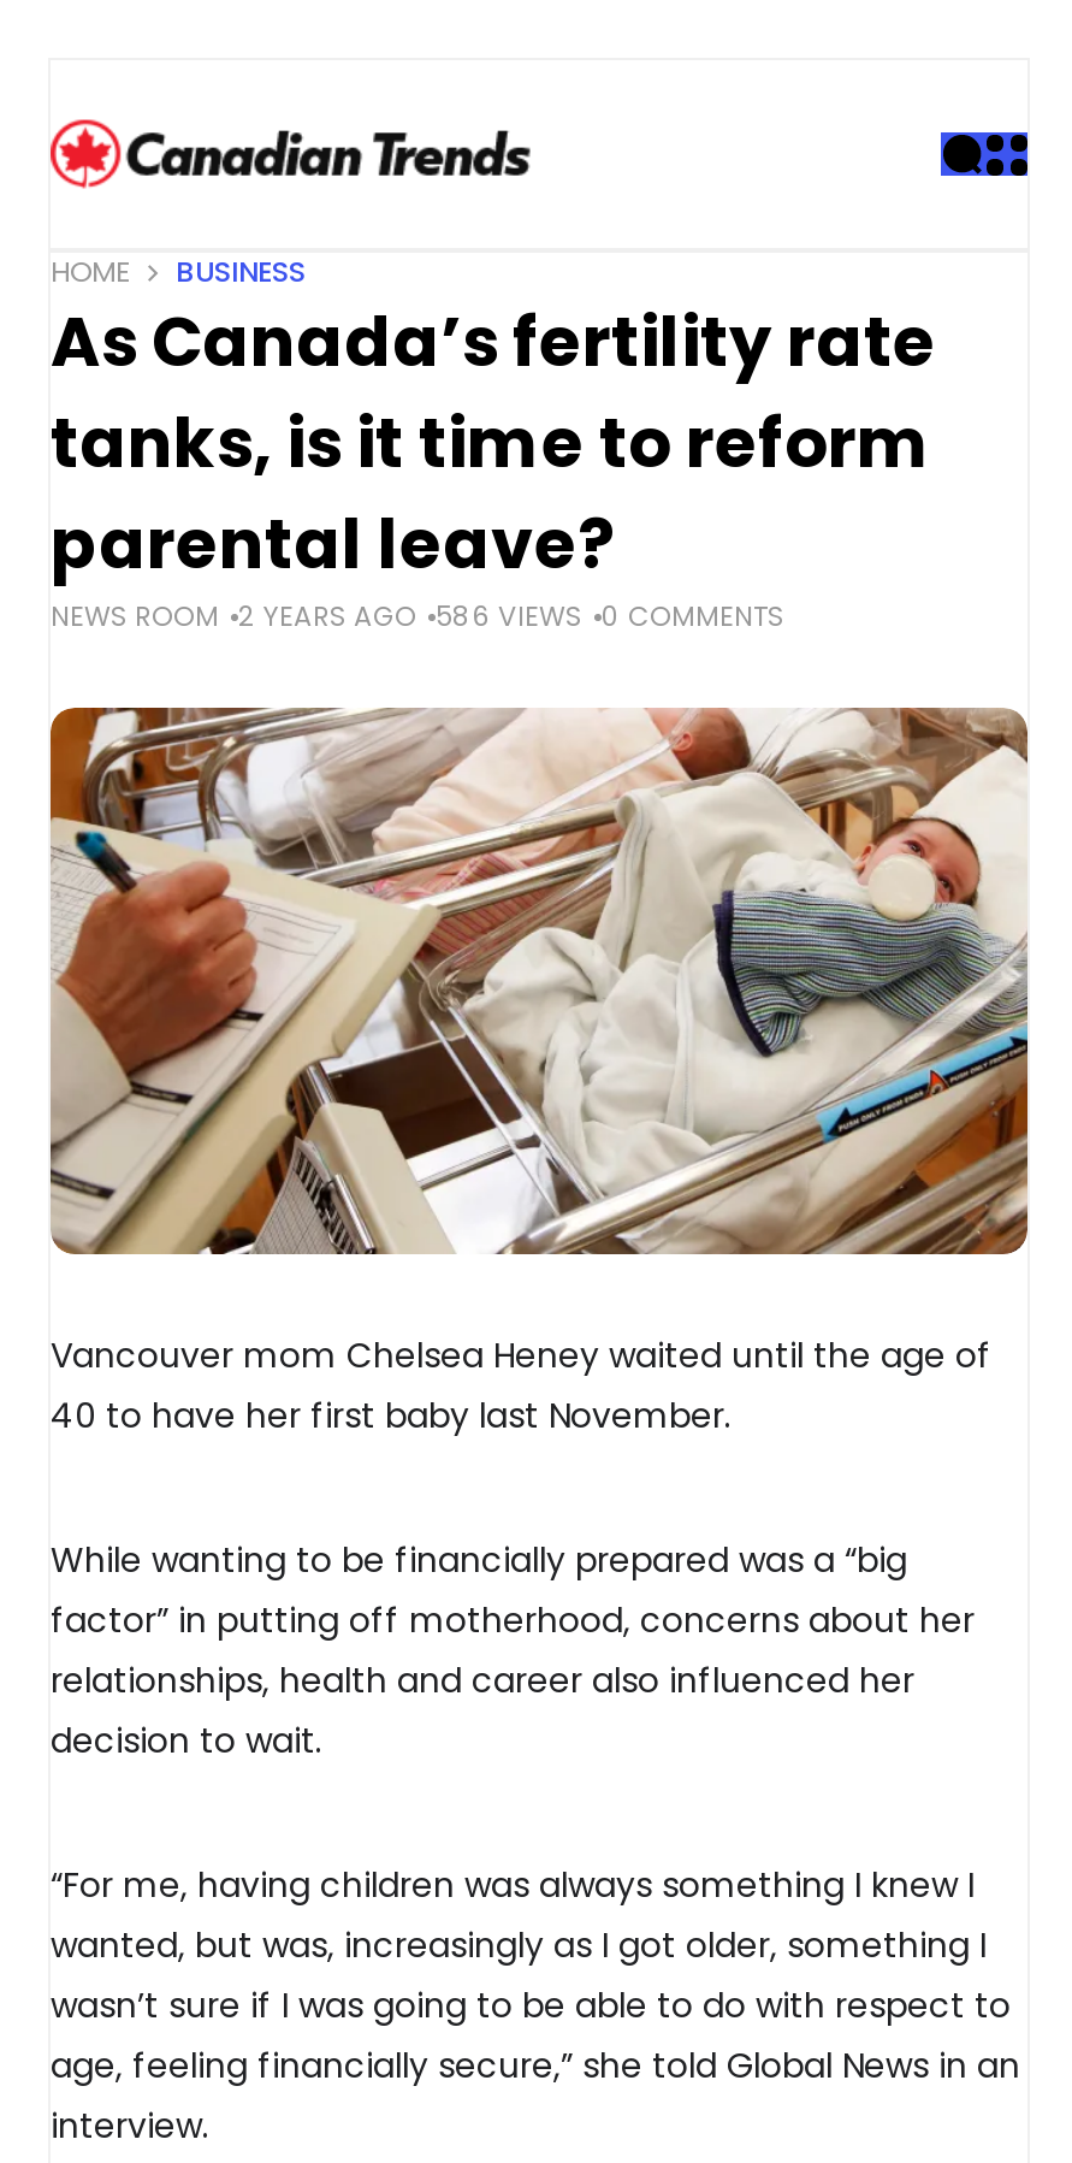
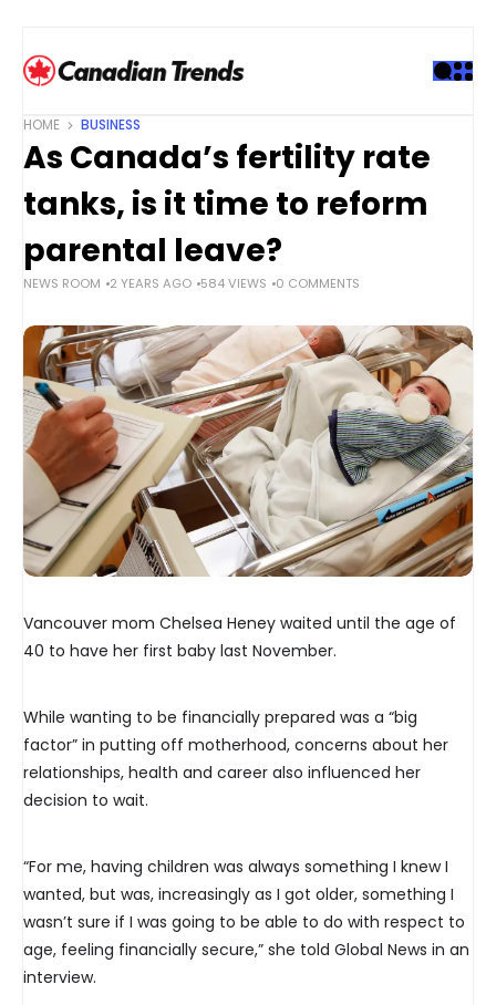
[51,597,784,636] NEWS ROOM 2 YEARS AGO 586 VIEWS 0 COMMENTS -> [23,274,360,292] NEWS ROOM 2 YEARS AGO 584 VIEWS 0 COMMENTS

